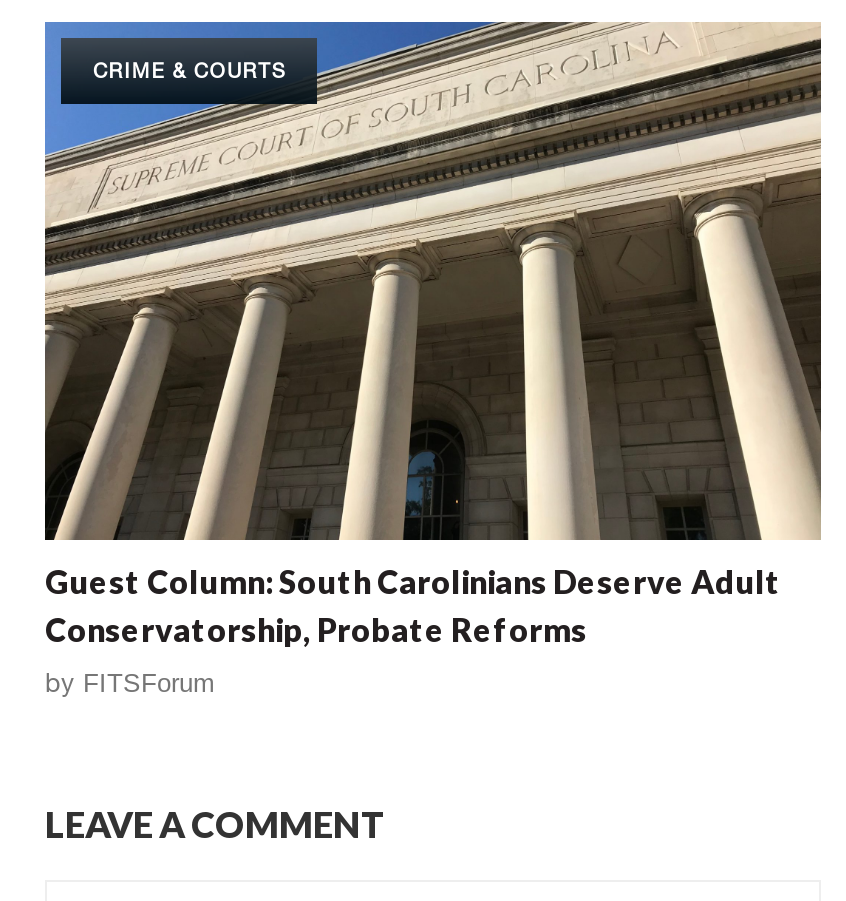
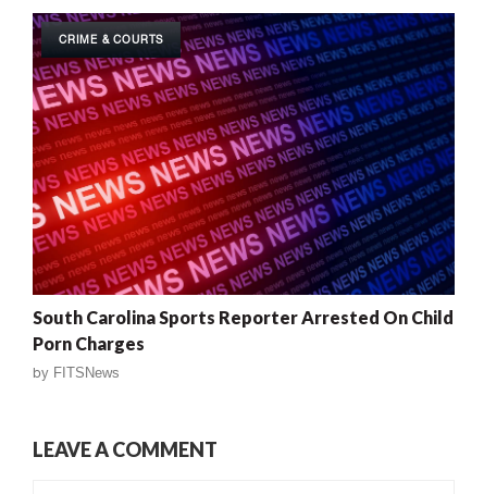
[43,20,823,647] [image] | Guest Column: South Carolinians Deserve Adult | Conservatorship, Probate Reforms -> [32,12,456,353] [image] | South Carolina Sports Reporter Arrested On Child | Porn Charges
[45,667,215,697] by FITSForum -> [33,364,120,380] by FITSNews

